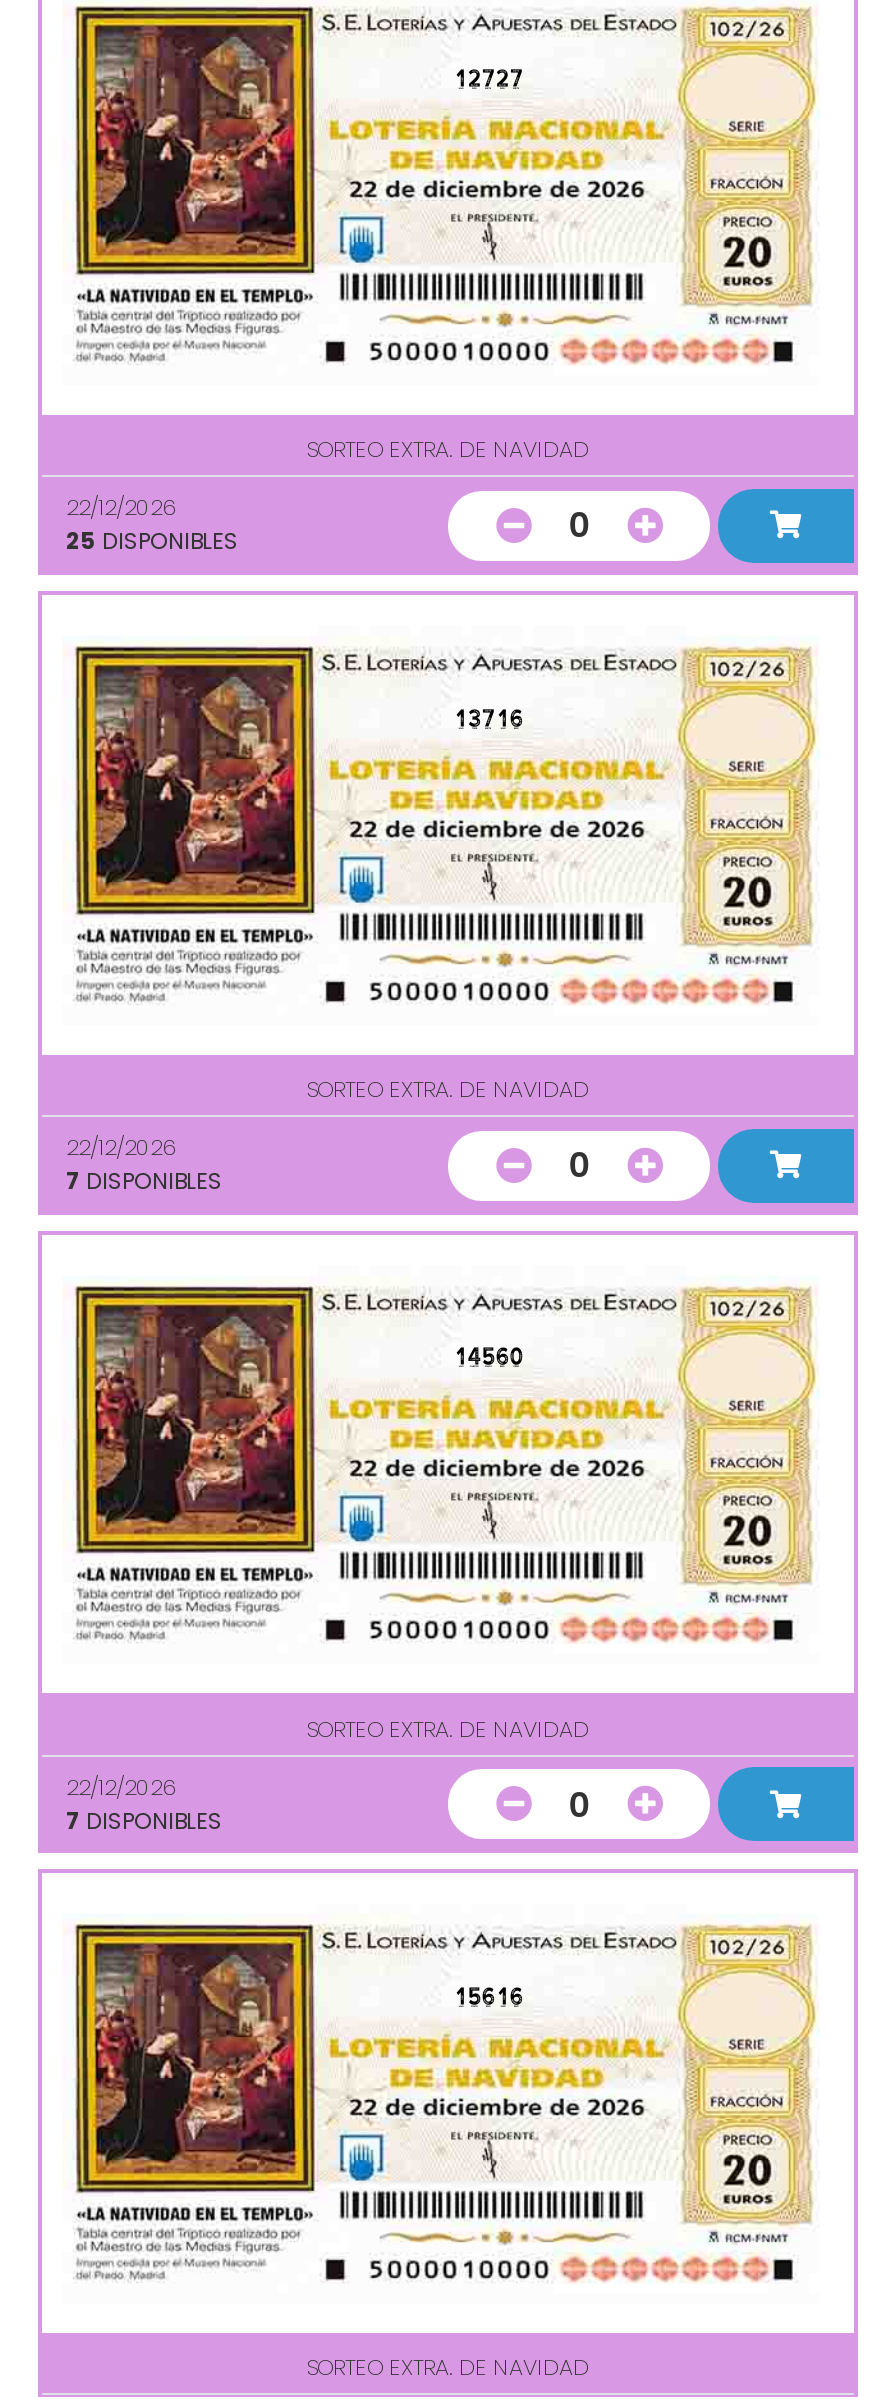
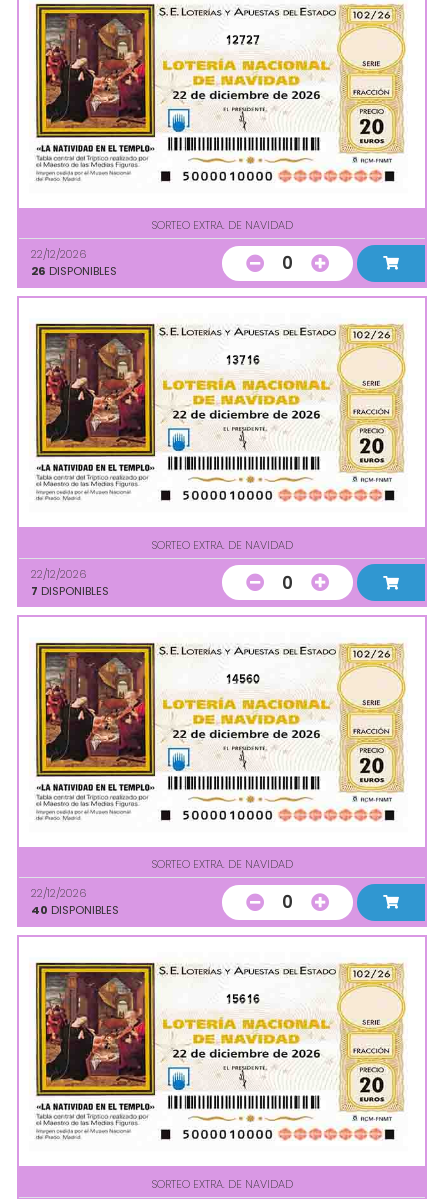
[66,526,238,558] 25 DISPONIBLES -> [31,263,117,279] 26 DISPONIBLES
[66,1804,222,1836] 7 DISPONIBLES -> [31,902,119,918] 40 DISPONIBLES

